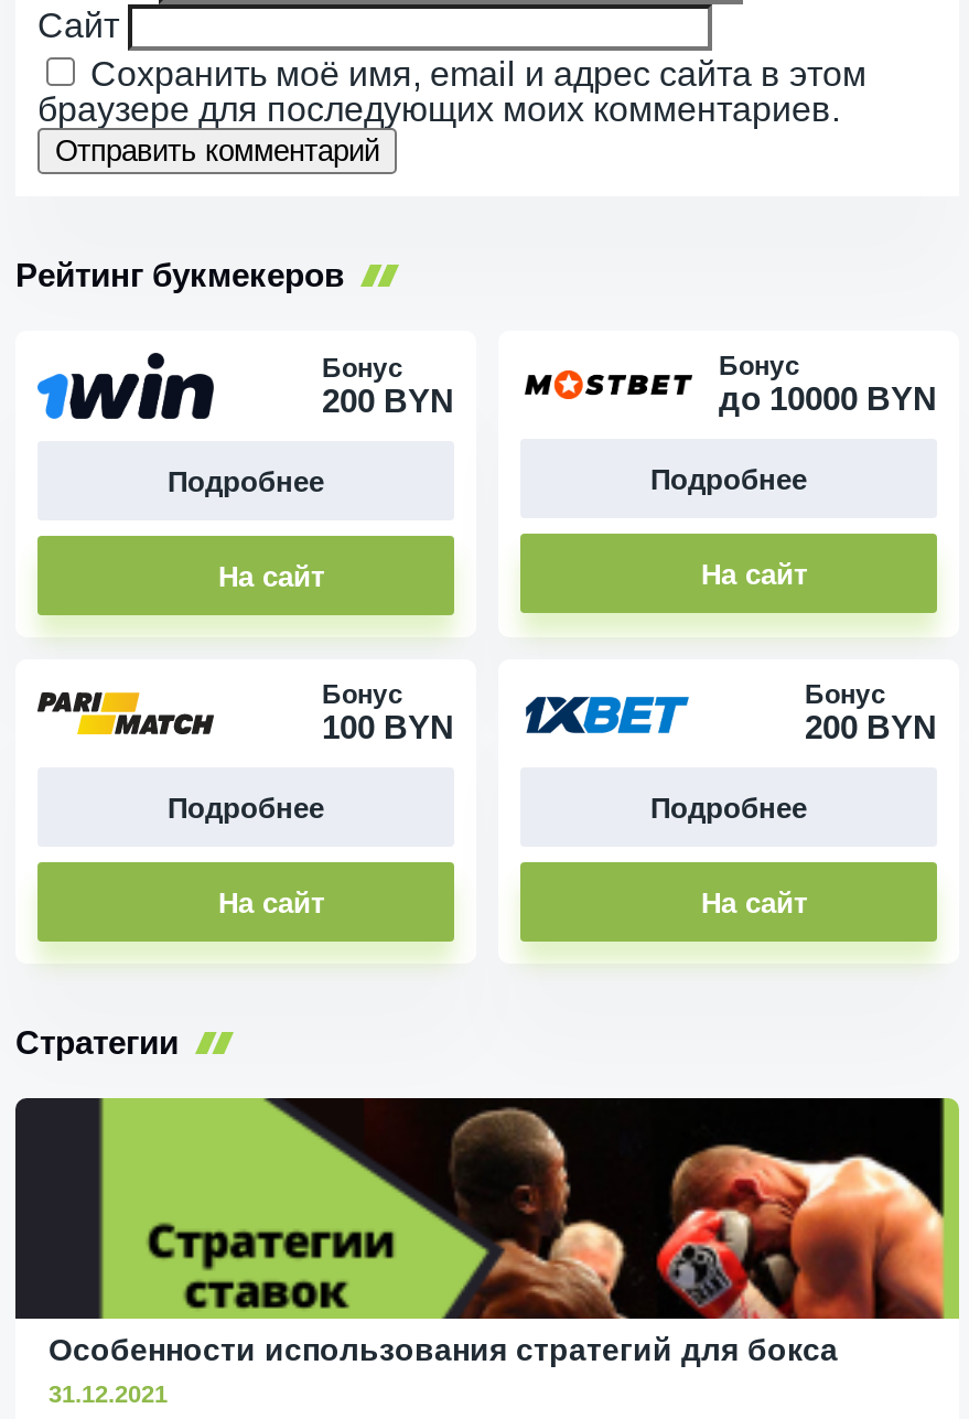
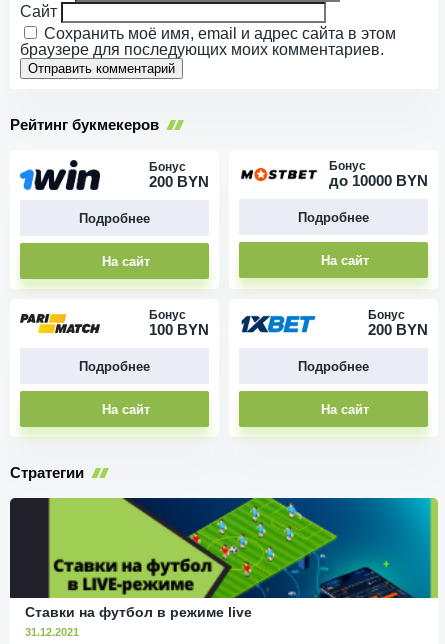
[49,1096,946,1368] [image] | Особенности использования стратегий для бокса -> [25,497,432,620] [image] | Ставки на футбол в режиме live

